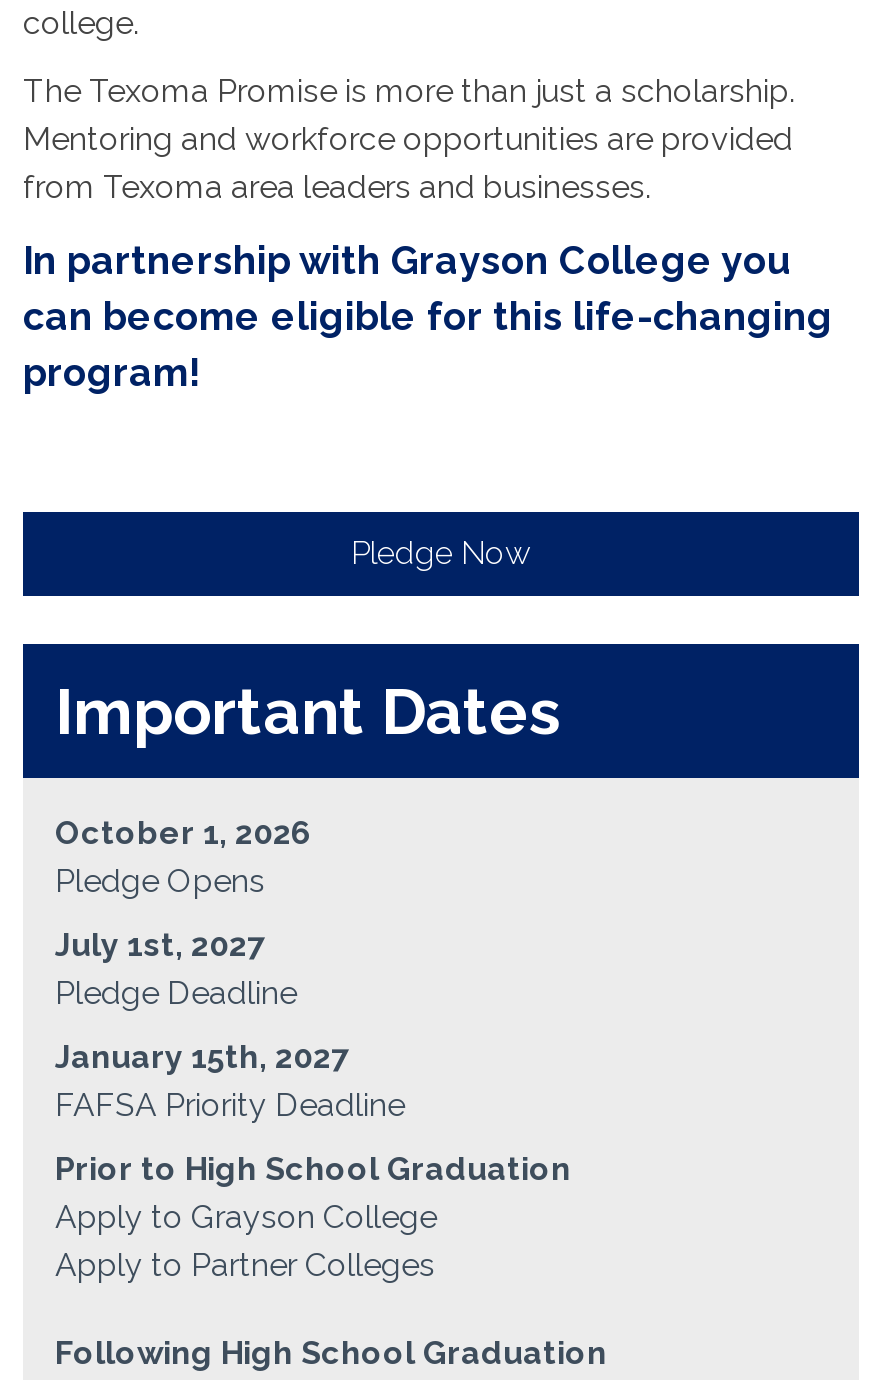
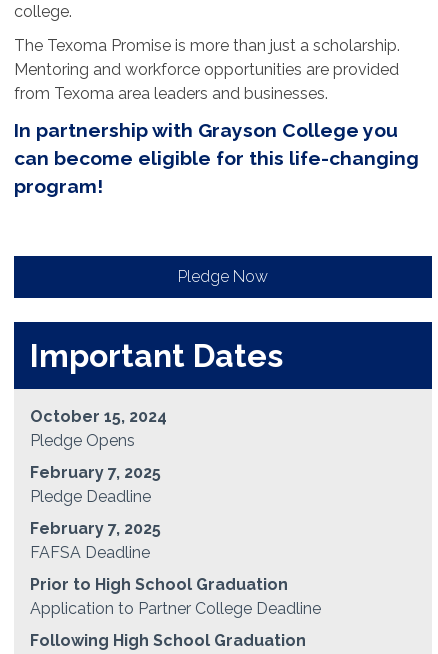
[55,815,311,853] October 1, 2026 -> [30,407,167,426] October 15, 2024
[55,927,265,965] July 1st, 2027 -> [30,463,161,482] February 7, 2025
[55,1039,405,1125] January 15th, 2027 | FAFSA Priority Deadline -> [30,519,161,562] February 7, 2025 | FAFSA Deadline
[55,1199,437,1285] Apply to Grayson College | Apply to Partner Colleges -> [30,599,321,618] Application to Partner College Deadline

